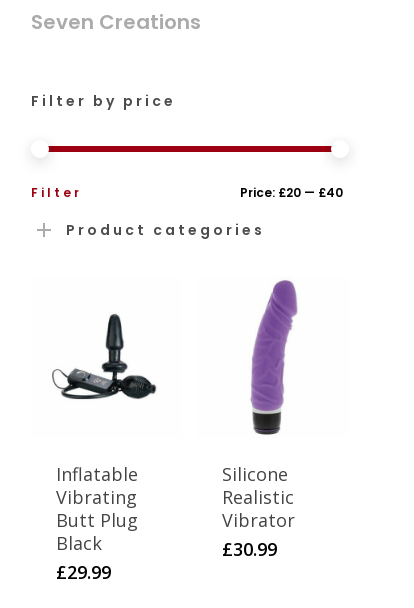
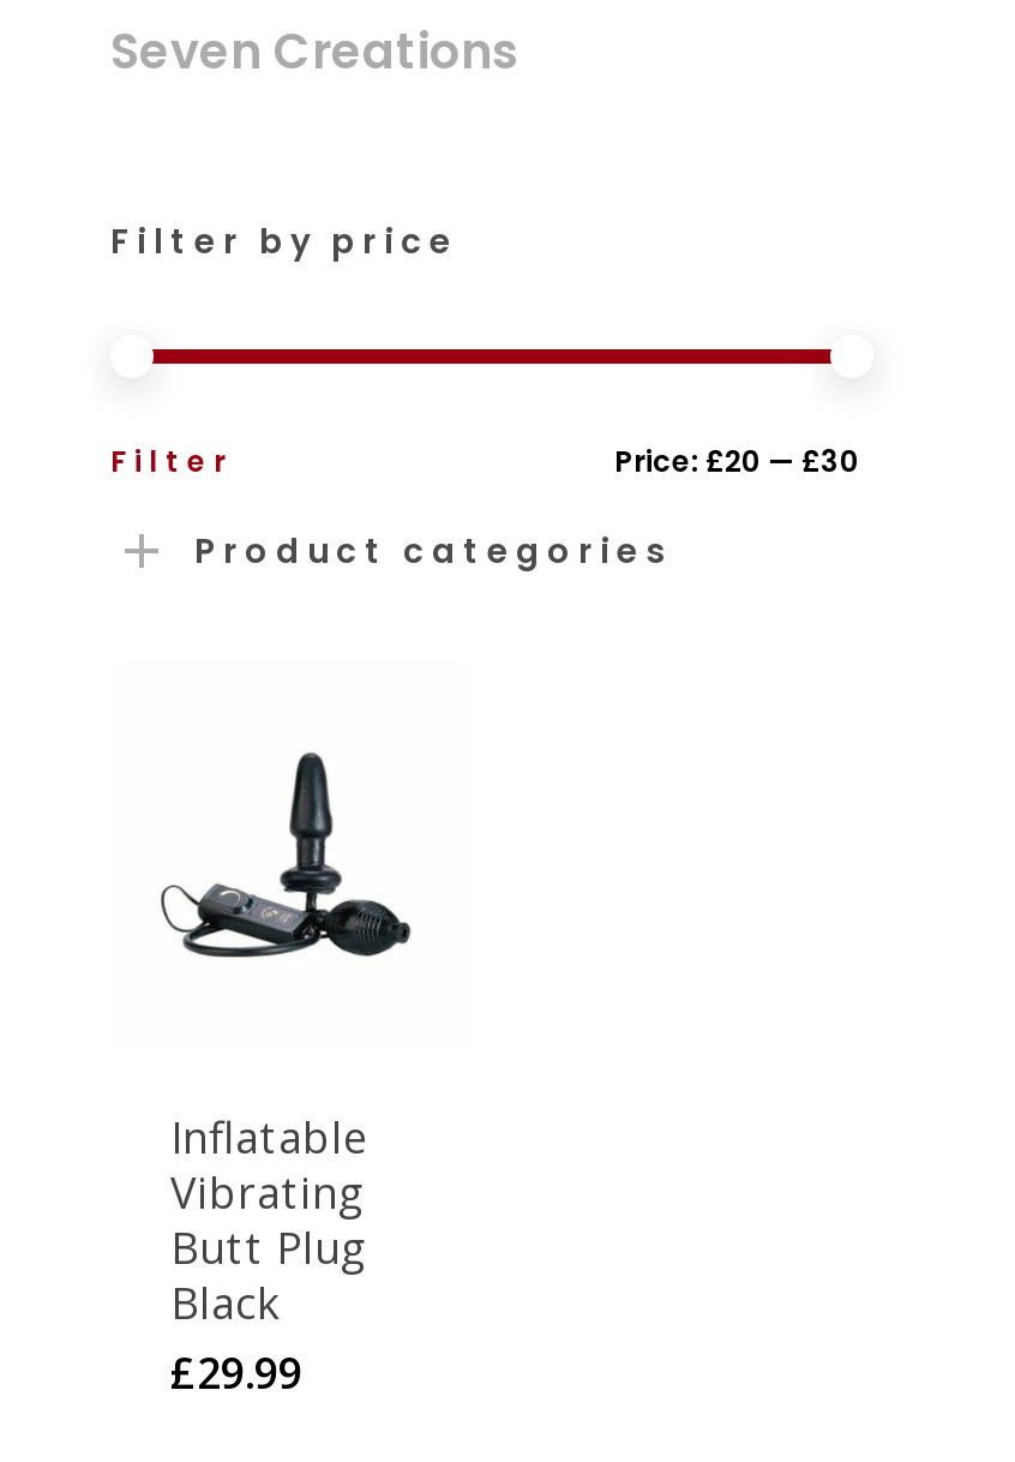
[240,184,343,201] Price: £20 — £40 -> [614,442,859,483] Price: £20 — £30
[222,279,298,561] [image] | Silicone | Realistic | Vibrator | £30.99 -> none

